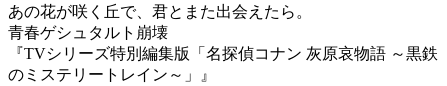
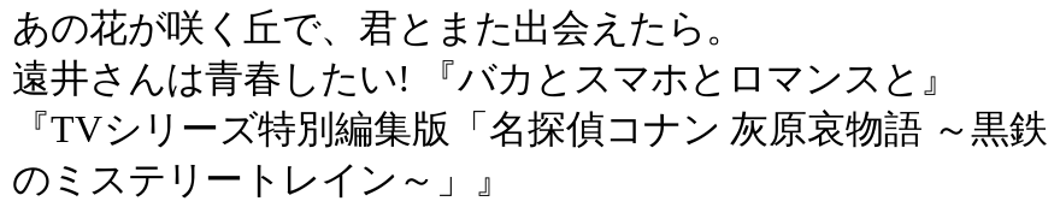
[8,24,168,41] 青春ゲシュタルト崩壊 -> [12,58,959,99] 遠井さんは青春したい! 『バカとスマホとロマンスと』

